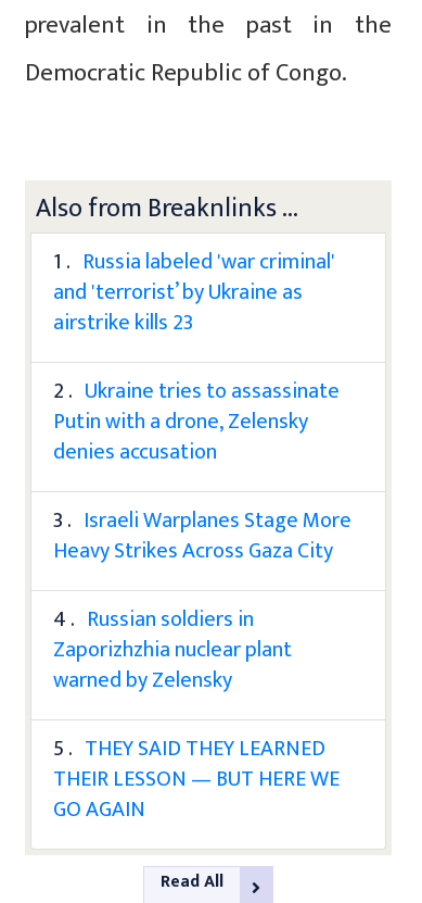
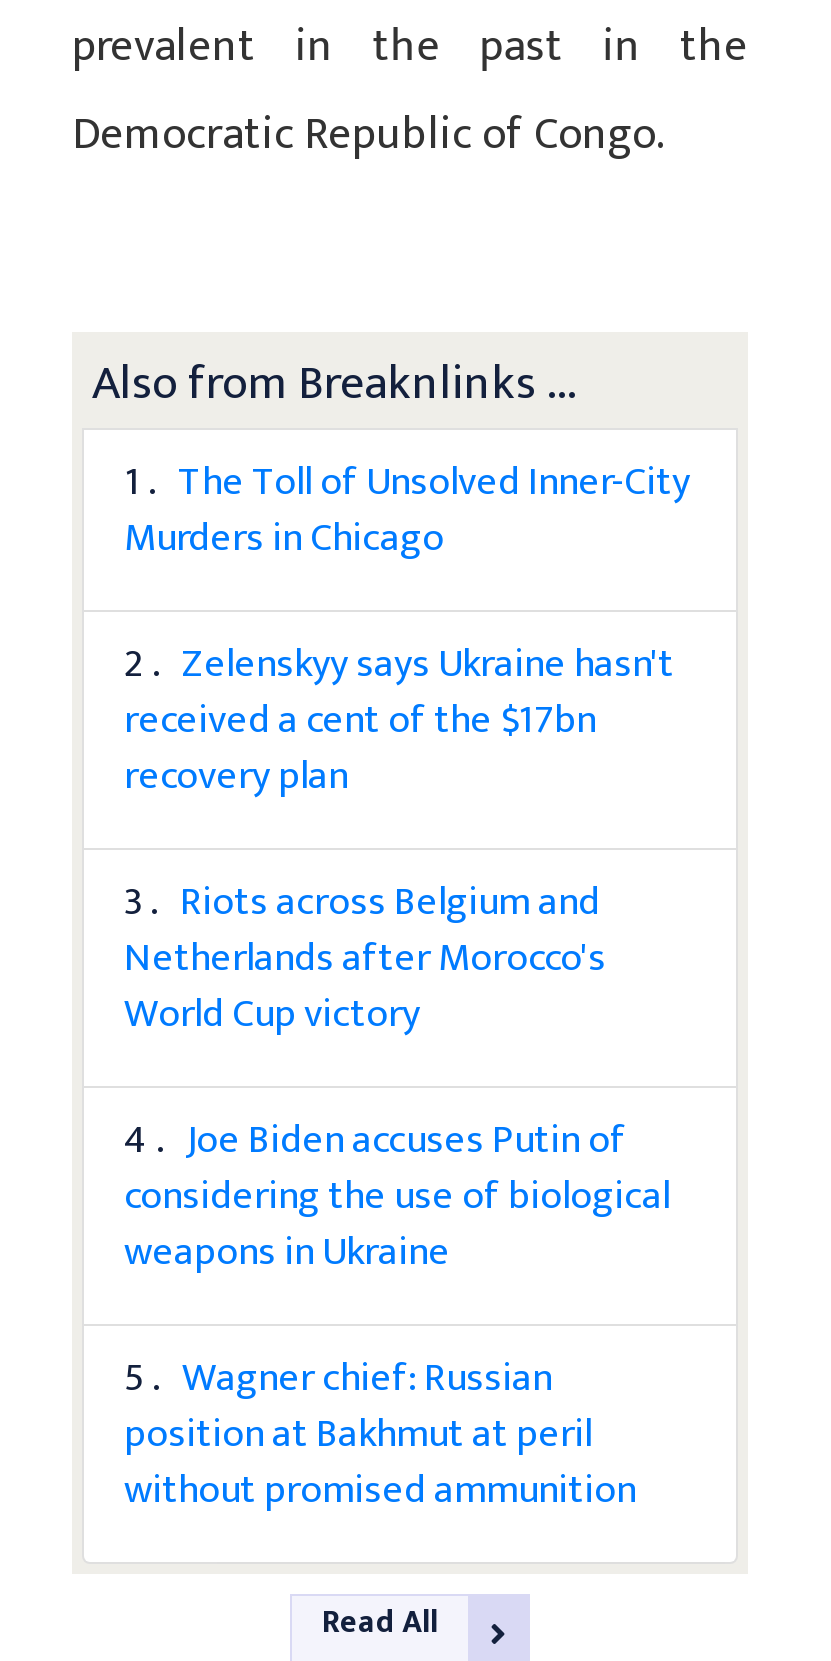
[53,243,335,341] 1 . Russia labeled 'war criminal' | and 'terrorist’ by Ukraine as | airstrike kills 23 -> [124,448,690,572] 1 . The Toll of Unsolved Inner-City | Murders in Chicago
[53,373,340,470] 2 . Ukraine tries to assassinate | Putin with a drone, Zelensky | denies accusation -> [124,630,674,810] 2 . Zelenskyy says Ukraine hasn't | received a cent of the $17bn | recovery plan
[53,502,351,569] 3 . Israeli Warplanes Stage More | Heavy Strikes Across Gaza City -> [124,868,606,1048] 3 . Riots across Belgium and | Netherlands after Morocco's | World Cup victory
[53,601,292,699] 4 . Russian soldiers in | Zaporizhzhia nuclear plant | warned by Zelensky -> [124,1106,670,1286] 4 . Joe Biden accuses Putin of | considering the use of biological | weapons in Ukraine
[53,730,340,828] 5 . THEY SAID THEY LEARNED | THEIR LESSON — BUT HERE WE | GO AGAIN -> [124,1344,636,1524] 5 . Wagner chief: Russian | position at Bakhmut at peril | without promised ammunition

